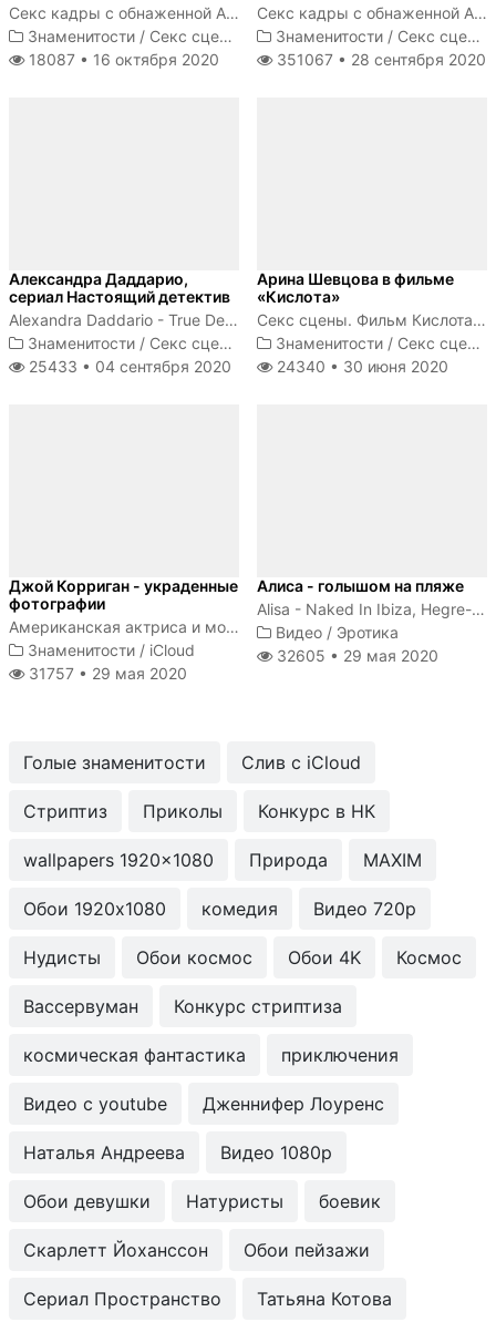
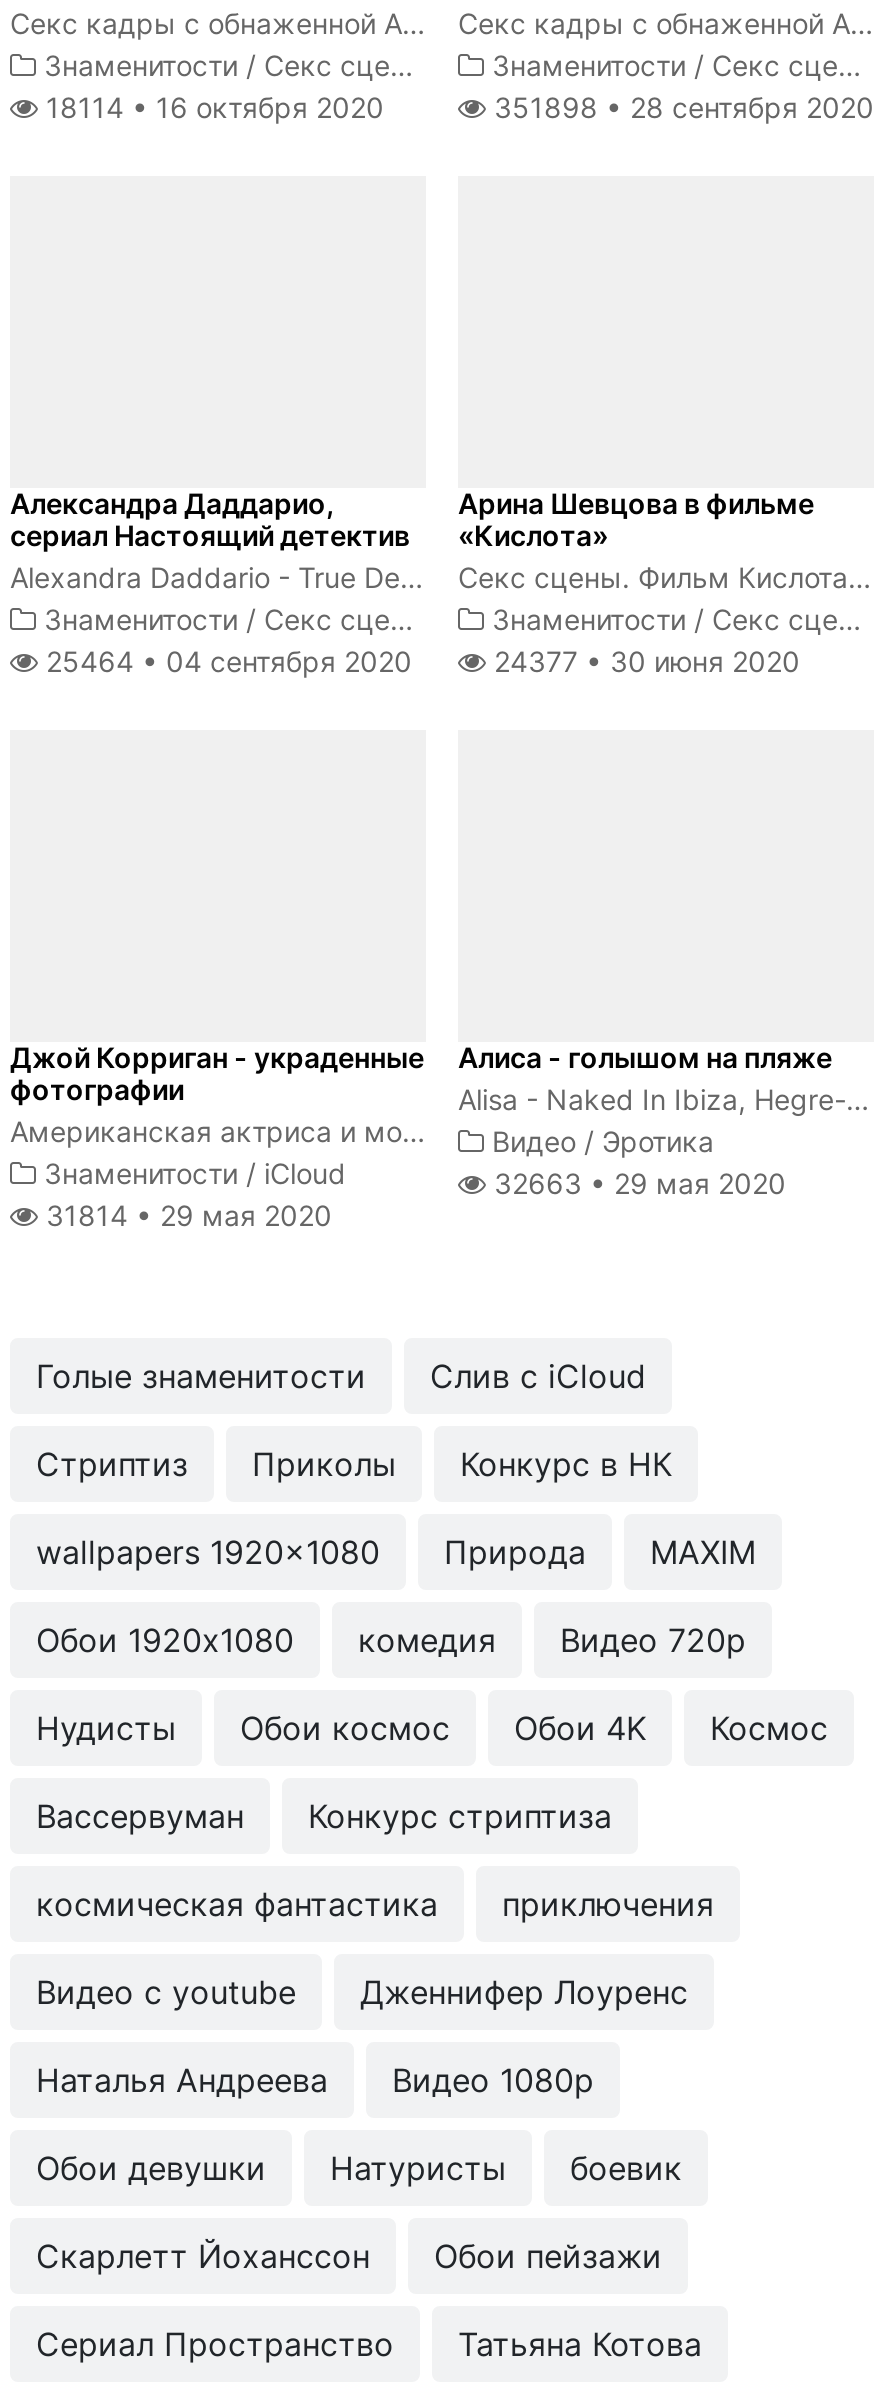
[24,50,219,69] 18087 • 16 октября 2020 -> [38,90,384,124] 18114 • 16 октября 2020
[272,50,486,69] 351067 • 28 сентября 2020 -> [486,90,874,124] 351898 • 28 сентября 2020
[24,357,231,376] 25433 • 04 сентября 2020 -> [38,644,412,678] 25464 • 04 сентября 2020
[272,357,448,376] 24340 • 30 июня 2020 -> [486,644,800,678] 24377 • 30 июня 2020
[272,646,438,665] 32605 • 29 мая 2020 -> [486,1166,786,1200] 32663 • 29 мая 2020
[24,664,187,683] 31757 • 29 мая 2020 -> [38,1198,332,1232] 31814 • 29 мая 2020

